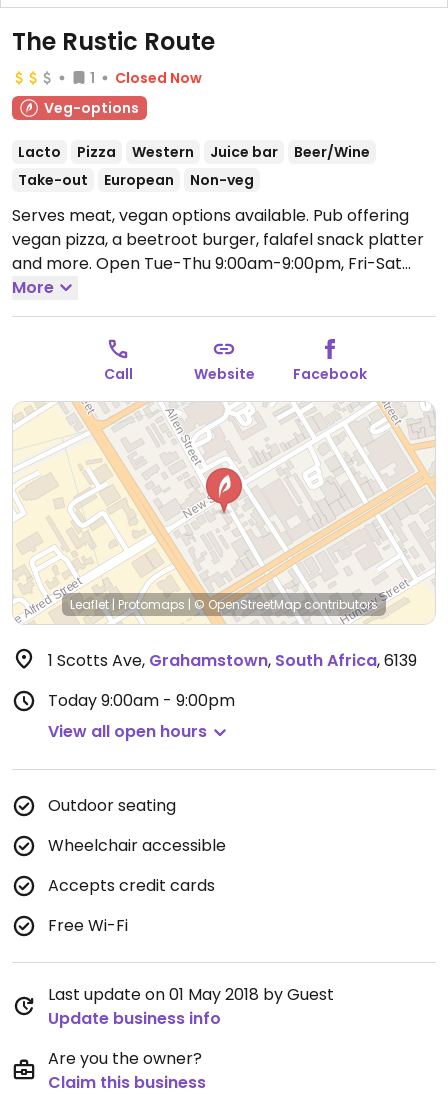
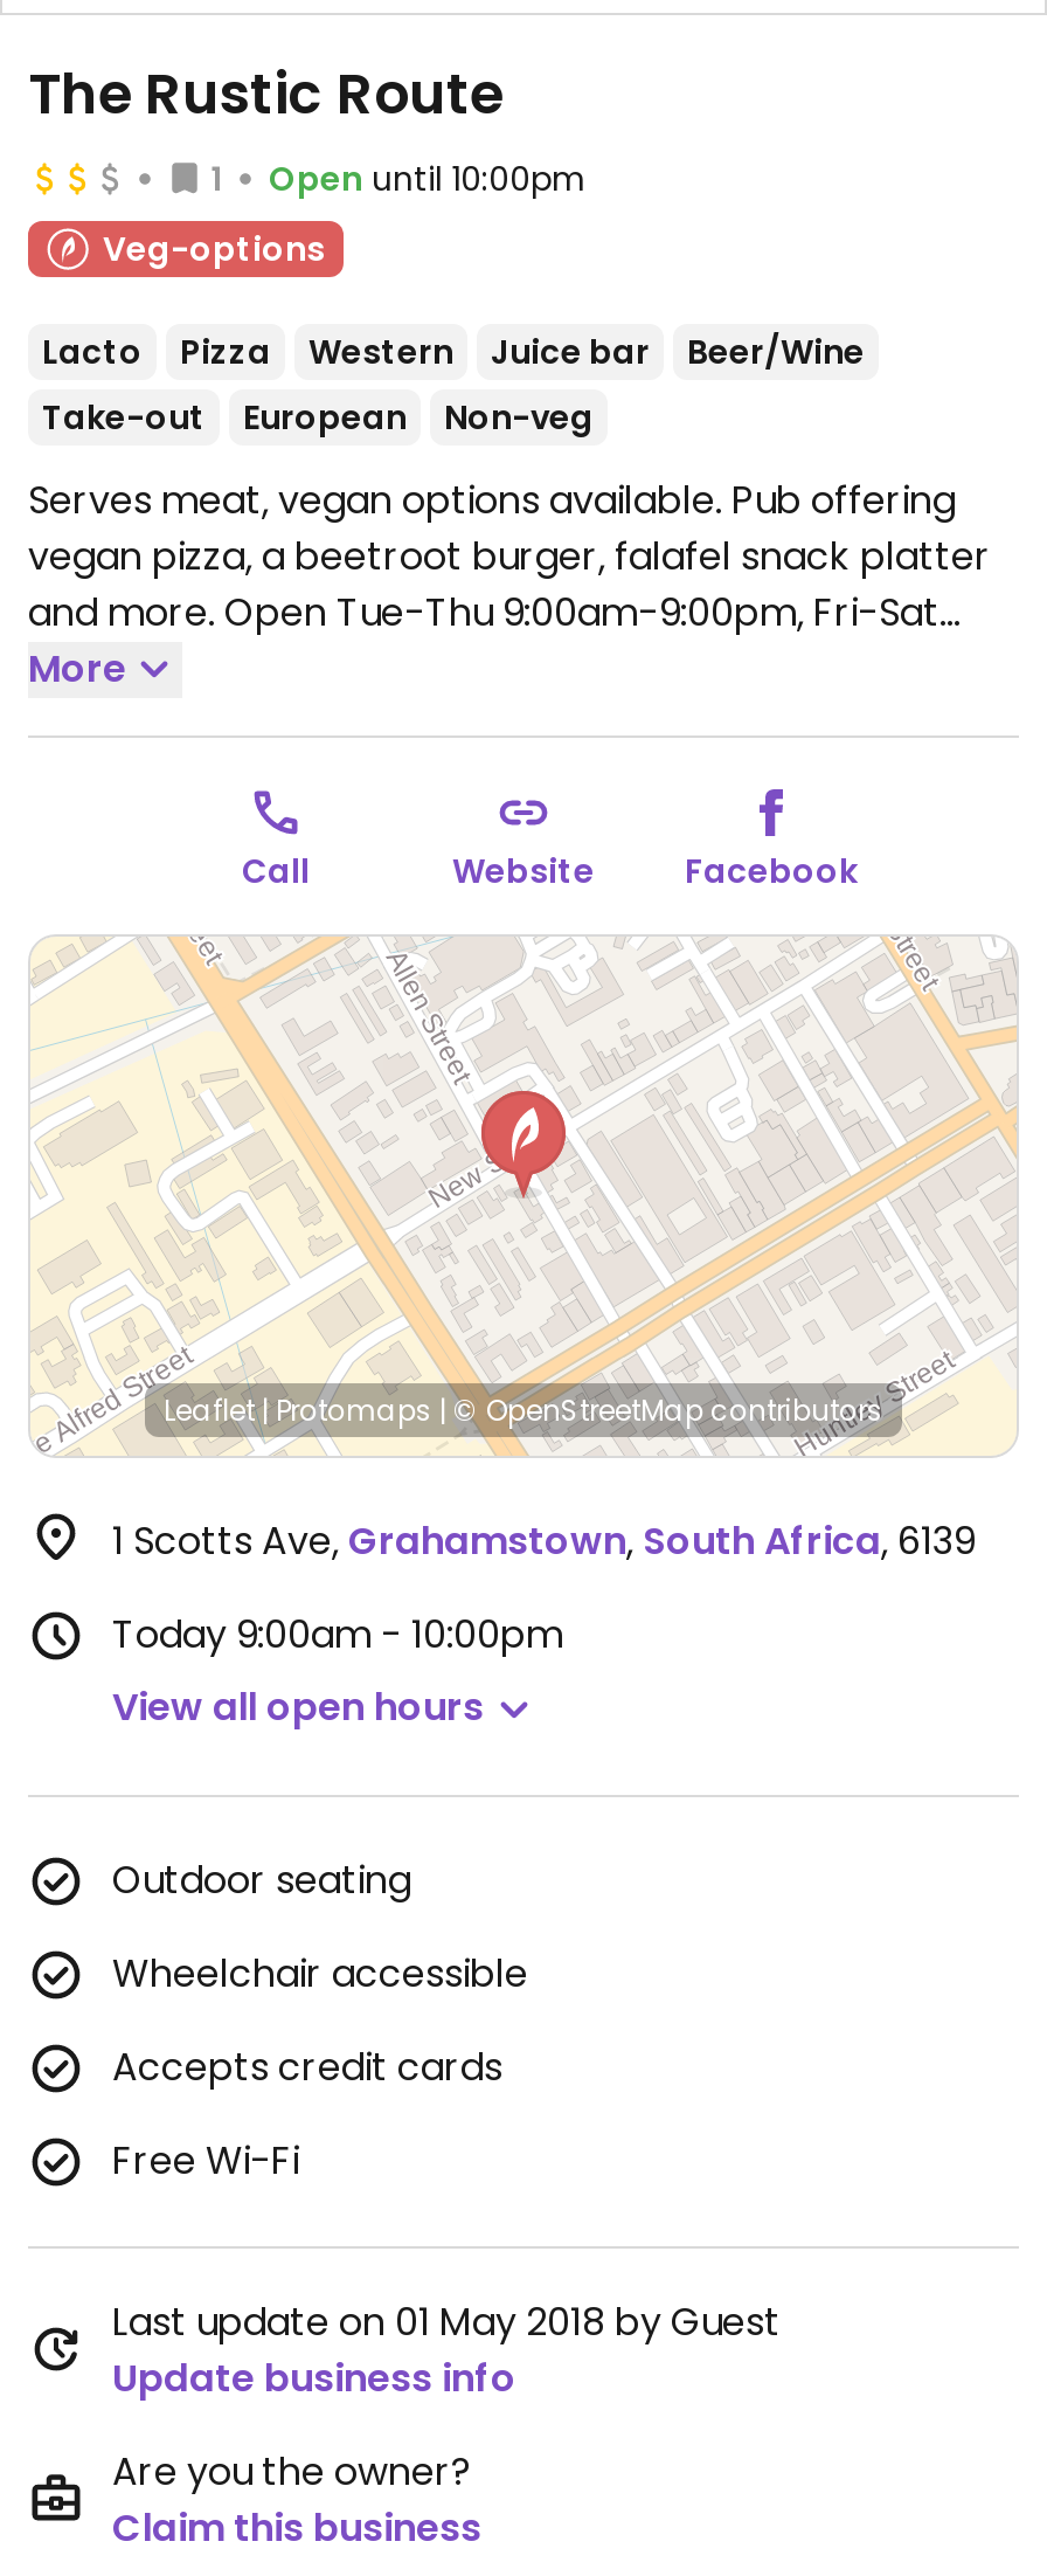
[115,68,202,88] Closed Now -> [269,156,587,202] Open until 10:00pm
[48,689,235,712] Today 9:00am - 9:00pm -> [112,1608,563,1662] Today 9:00am - 10:00pm

